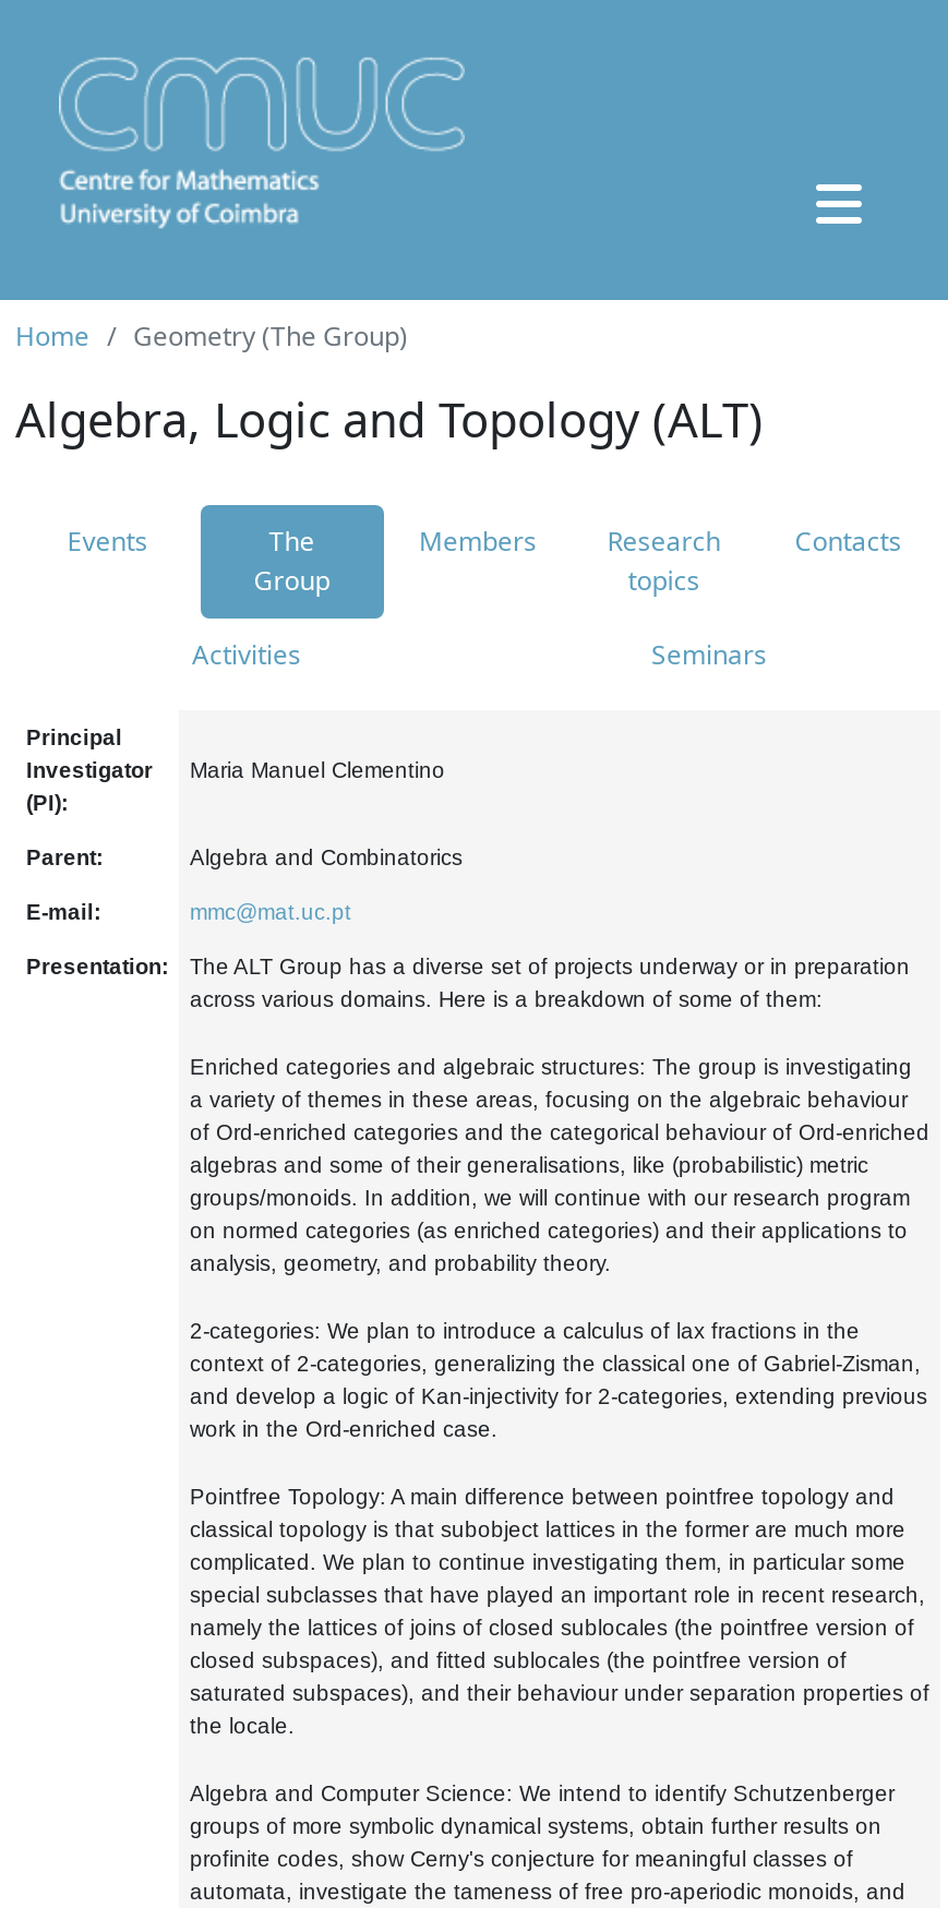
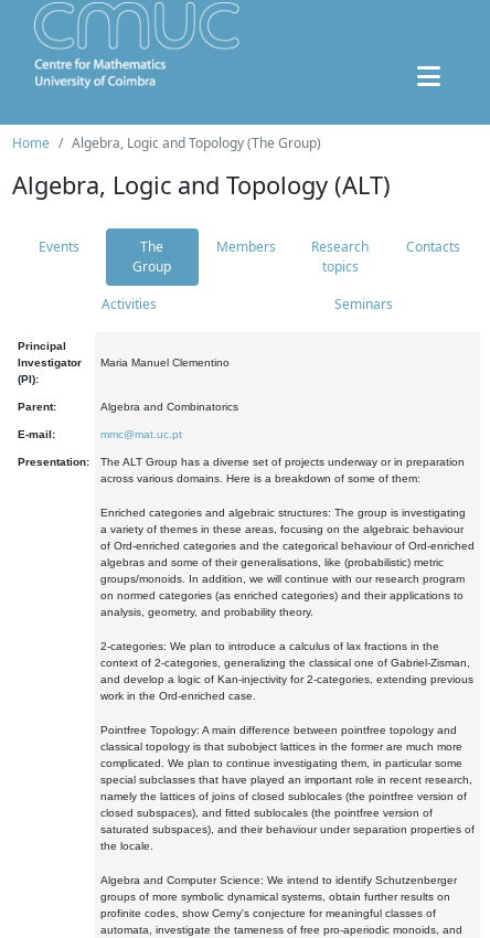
[133,317,408,355] Geometry (The Group) -> [72,134,321,152] Algebra, Logic and Topology (The Group)

